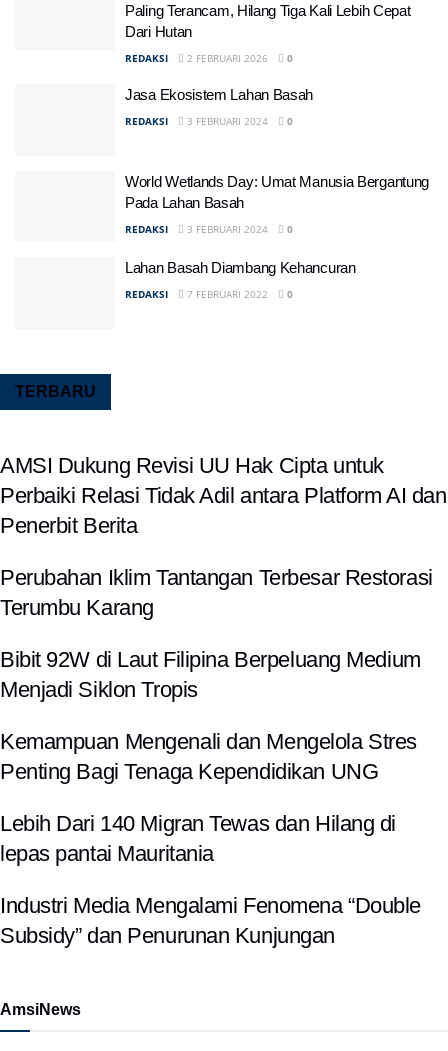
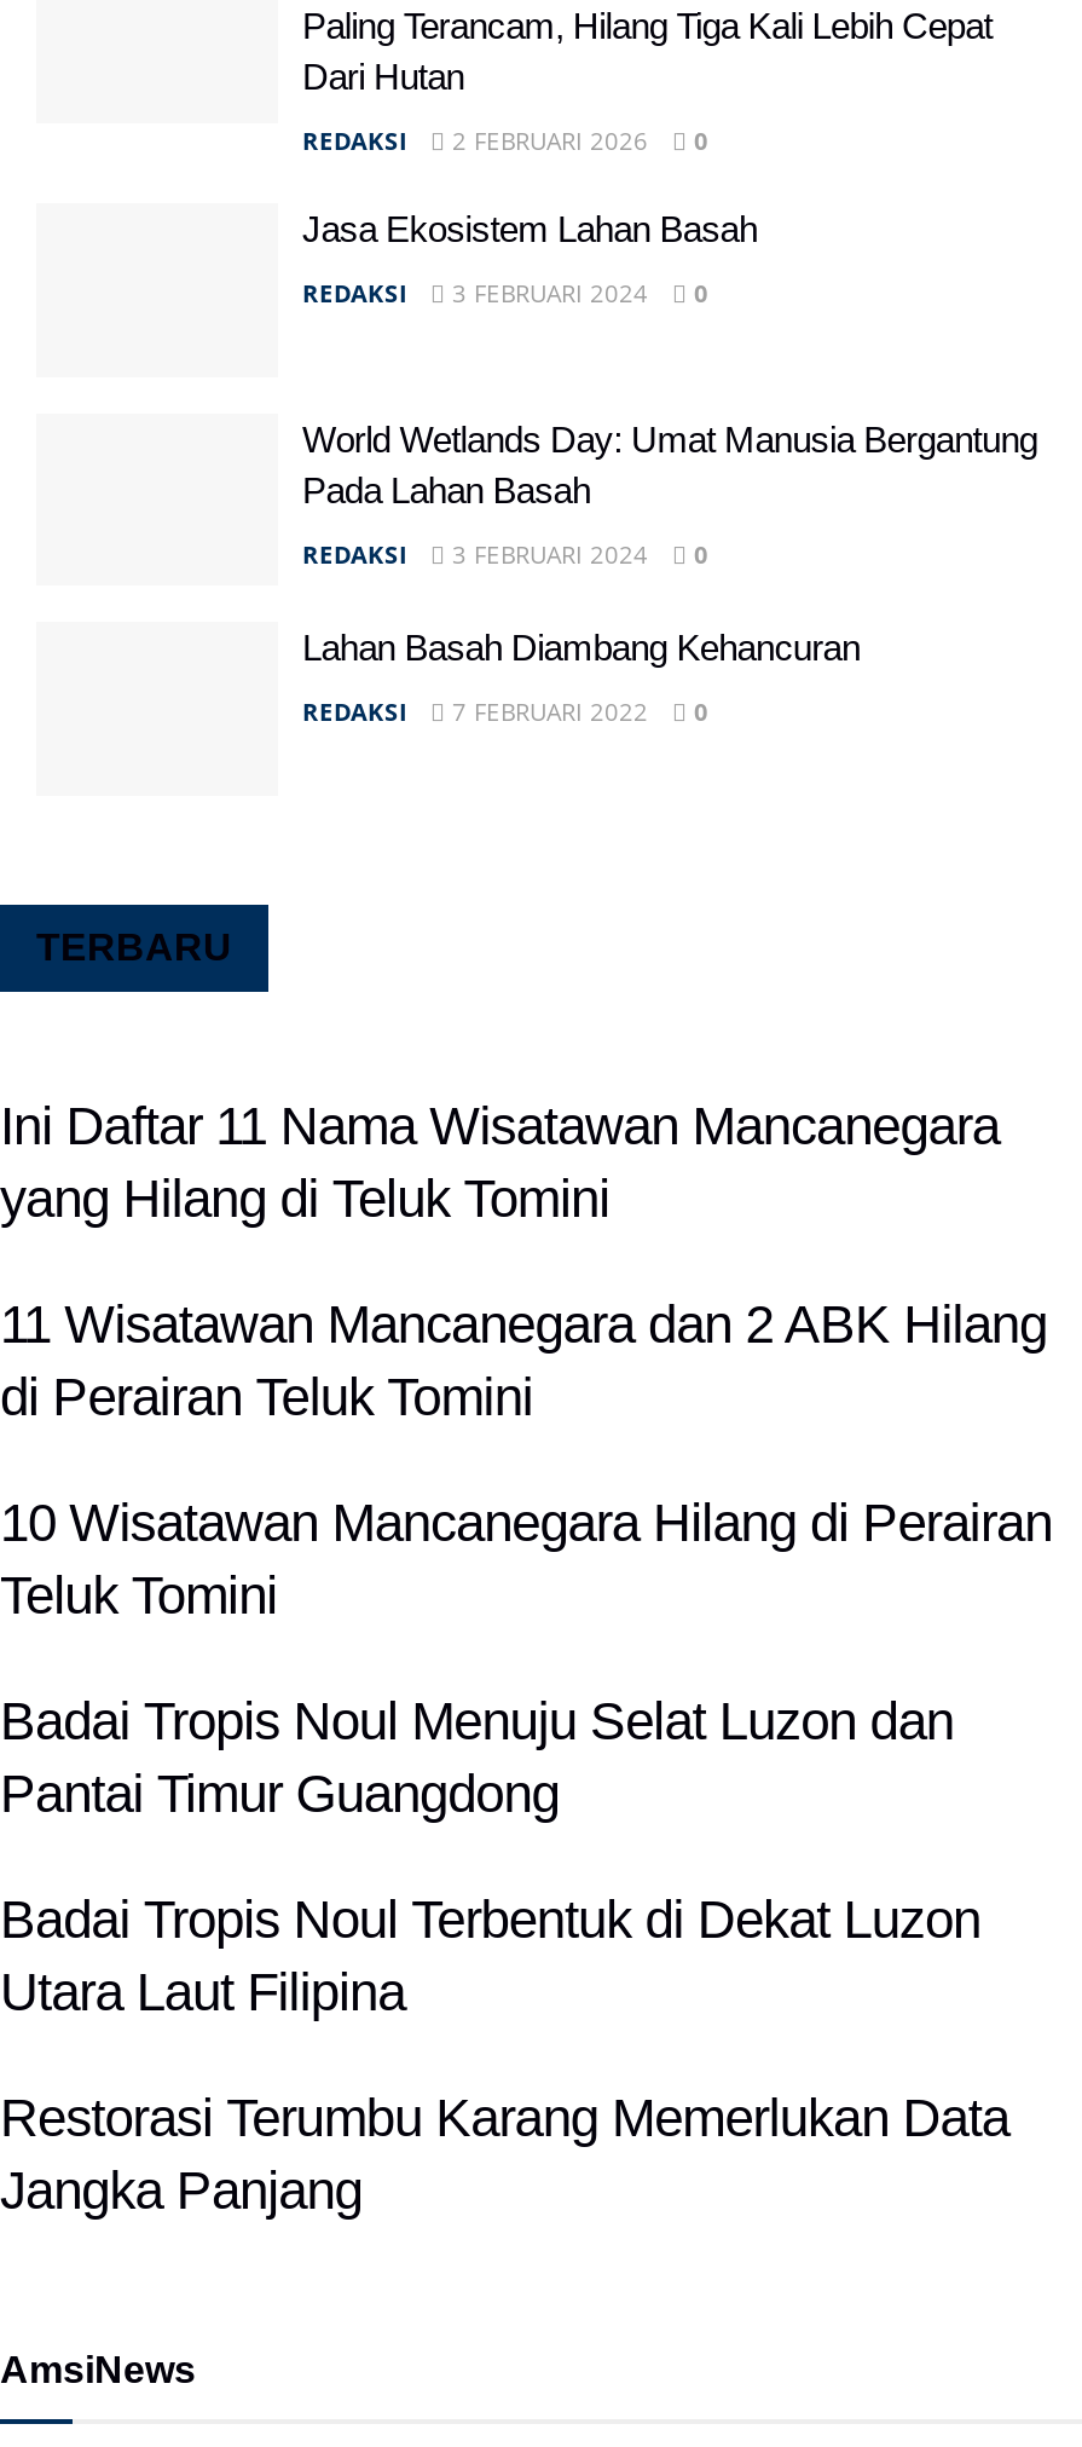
[0,453,447,538] AMSI Dukung Revisi UU Hak Cipta untuk | Perbaiki Relasi Tidak Adil antara Platform AI dan | Penerbit Berita -> [0,1097,1000,1230] Ini Daftar 11 Nama Wisatawan Mancanegara | yang Hilang di Teluk Tomini
[0,565,433,620] Perubahan Iklim Tantangan Terbesar Restorasi | Terumbu Karang -> [0,1295,1047,1428] 11 Wisatawan Mancanegara dan 2 ABK Hilang | di Perairan Teluk Tomini
[0,647,421,702] Bibit 92W di Laut Filipina Berpeluang Medium | Menjadi Siklon Tropis -> [0,1493,1052,1626] 10 Wisatawan Mancanegara Hilang di Perairan | Teluk Tomini
[0,729,417,784] Kemampuan Mengenali dan Mengelola Stres | Penting Bagi Tenaga Kependidikan UNG -> [0,1691,954,1824] Badai Tropis Noul Menuju Selat Luzon dan | Pantai Timur Guangdong
[0,811,396,866] Lebih Dari 140 Migran Tewas dan Hilang di | lepas pantai Mauritania -> [0,1889,981,2022] Badai Tropis Noul Terbentuk di Dekat Luzon | Utara Laut Filipina
[0,893,421,948] Industri Media Mengalami Fenomena “Double | Subsidy” dan Penurunan Kunjungan -> [0,2087,1009,2220] Restorasi Terumbu Karang Memerlukan Data | Jangka Panjang

